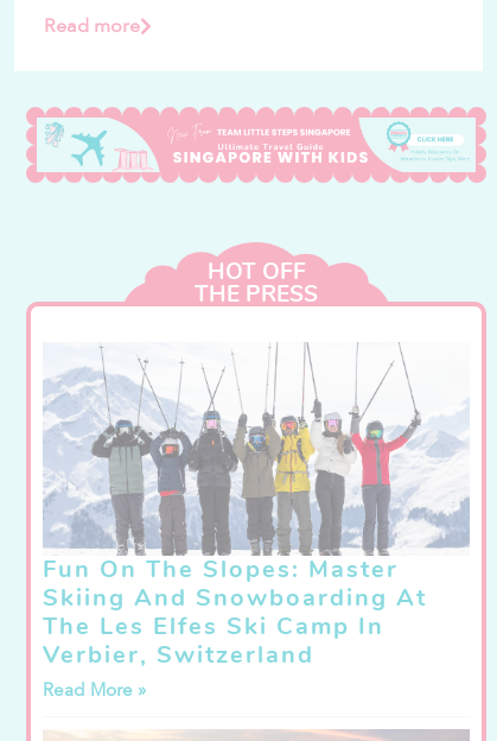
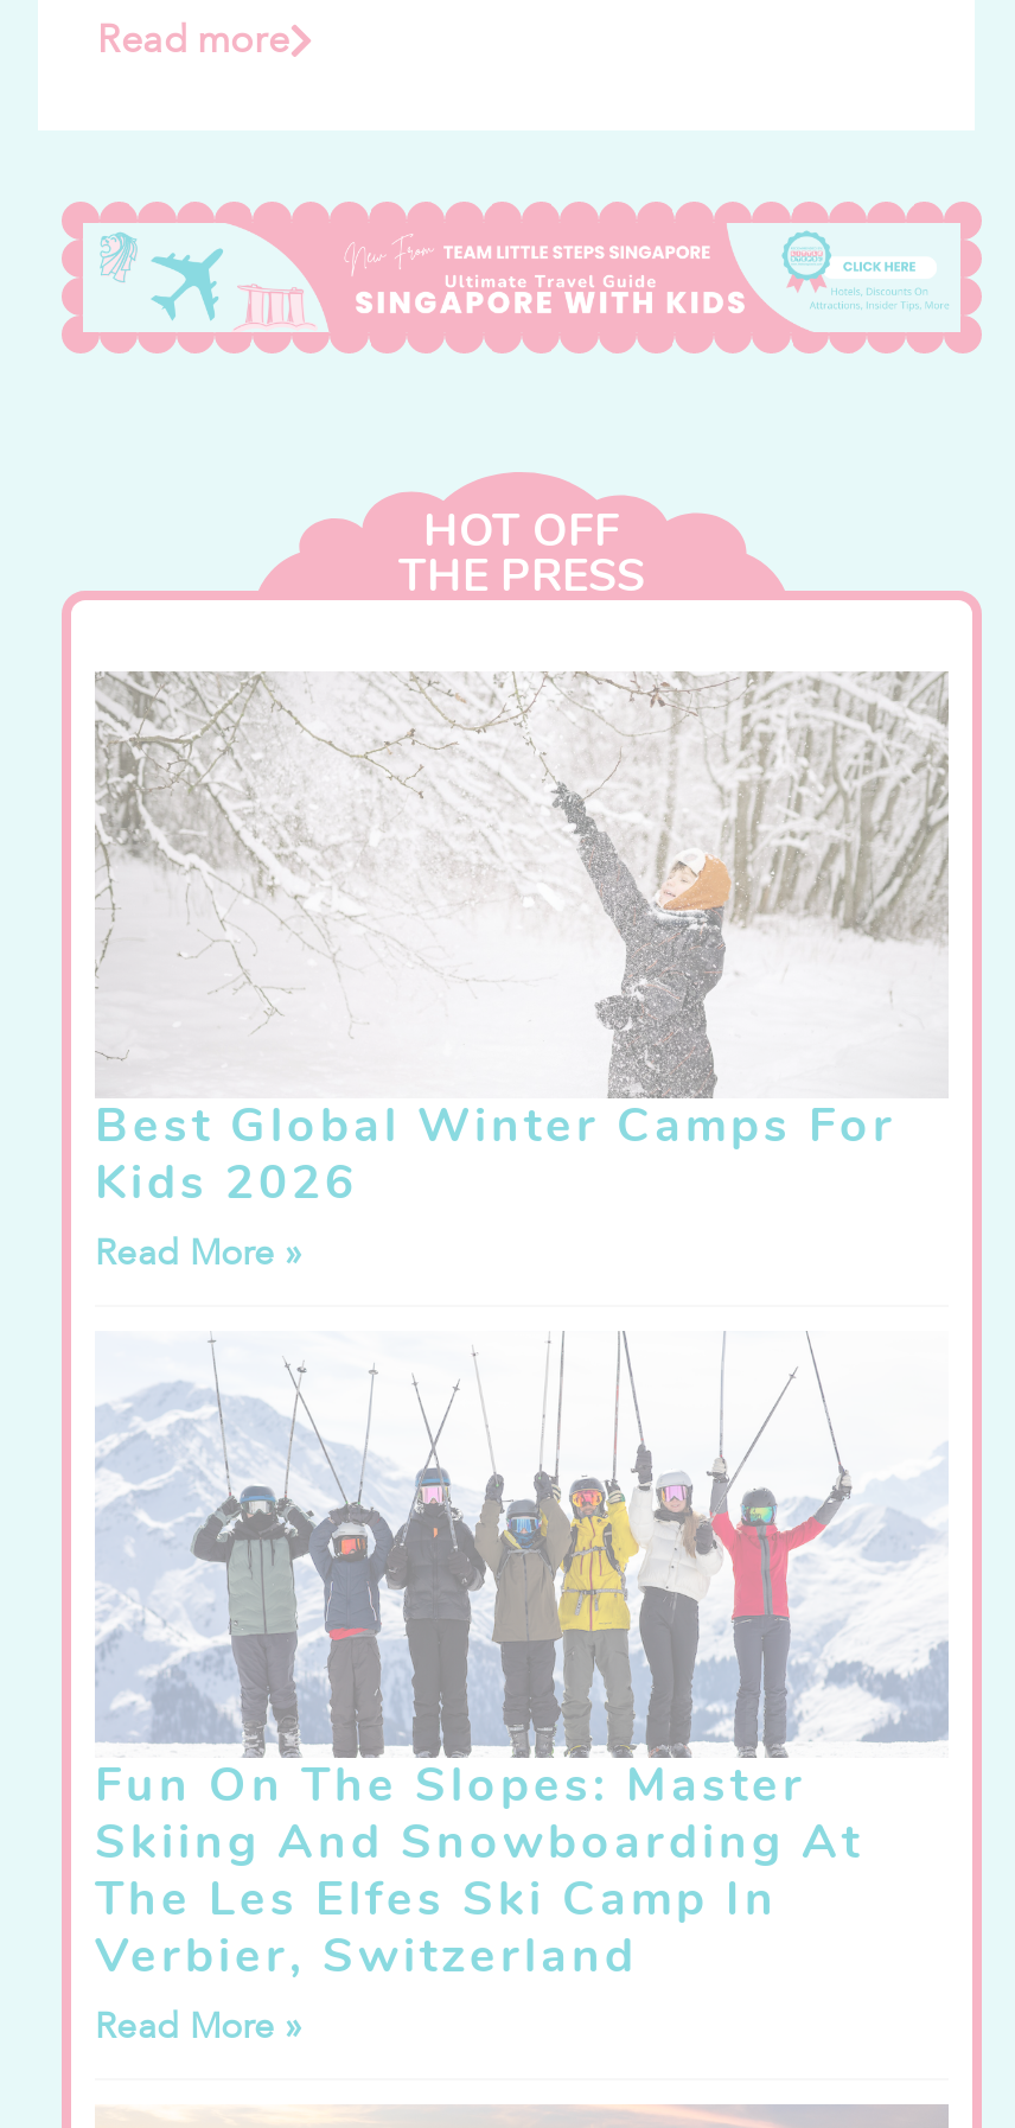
none -> [92,669,951,1276] [image] | Best Global Winter Camps For | Kids 2026 | Read More »

